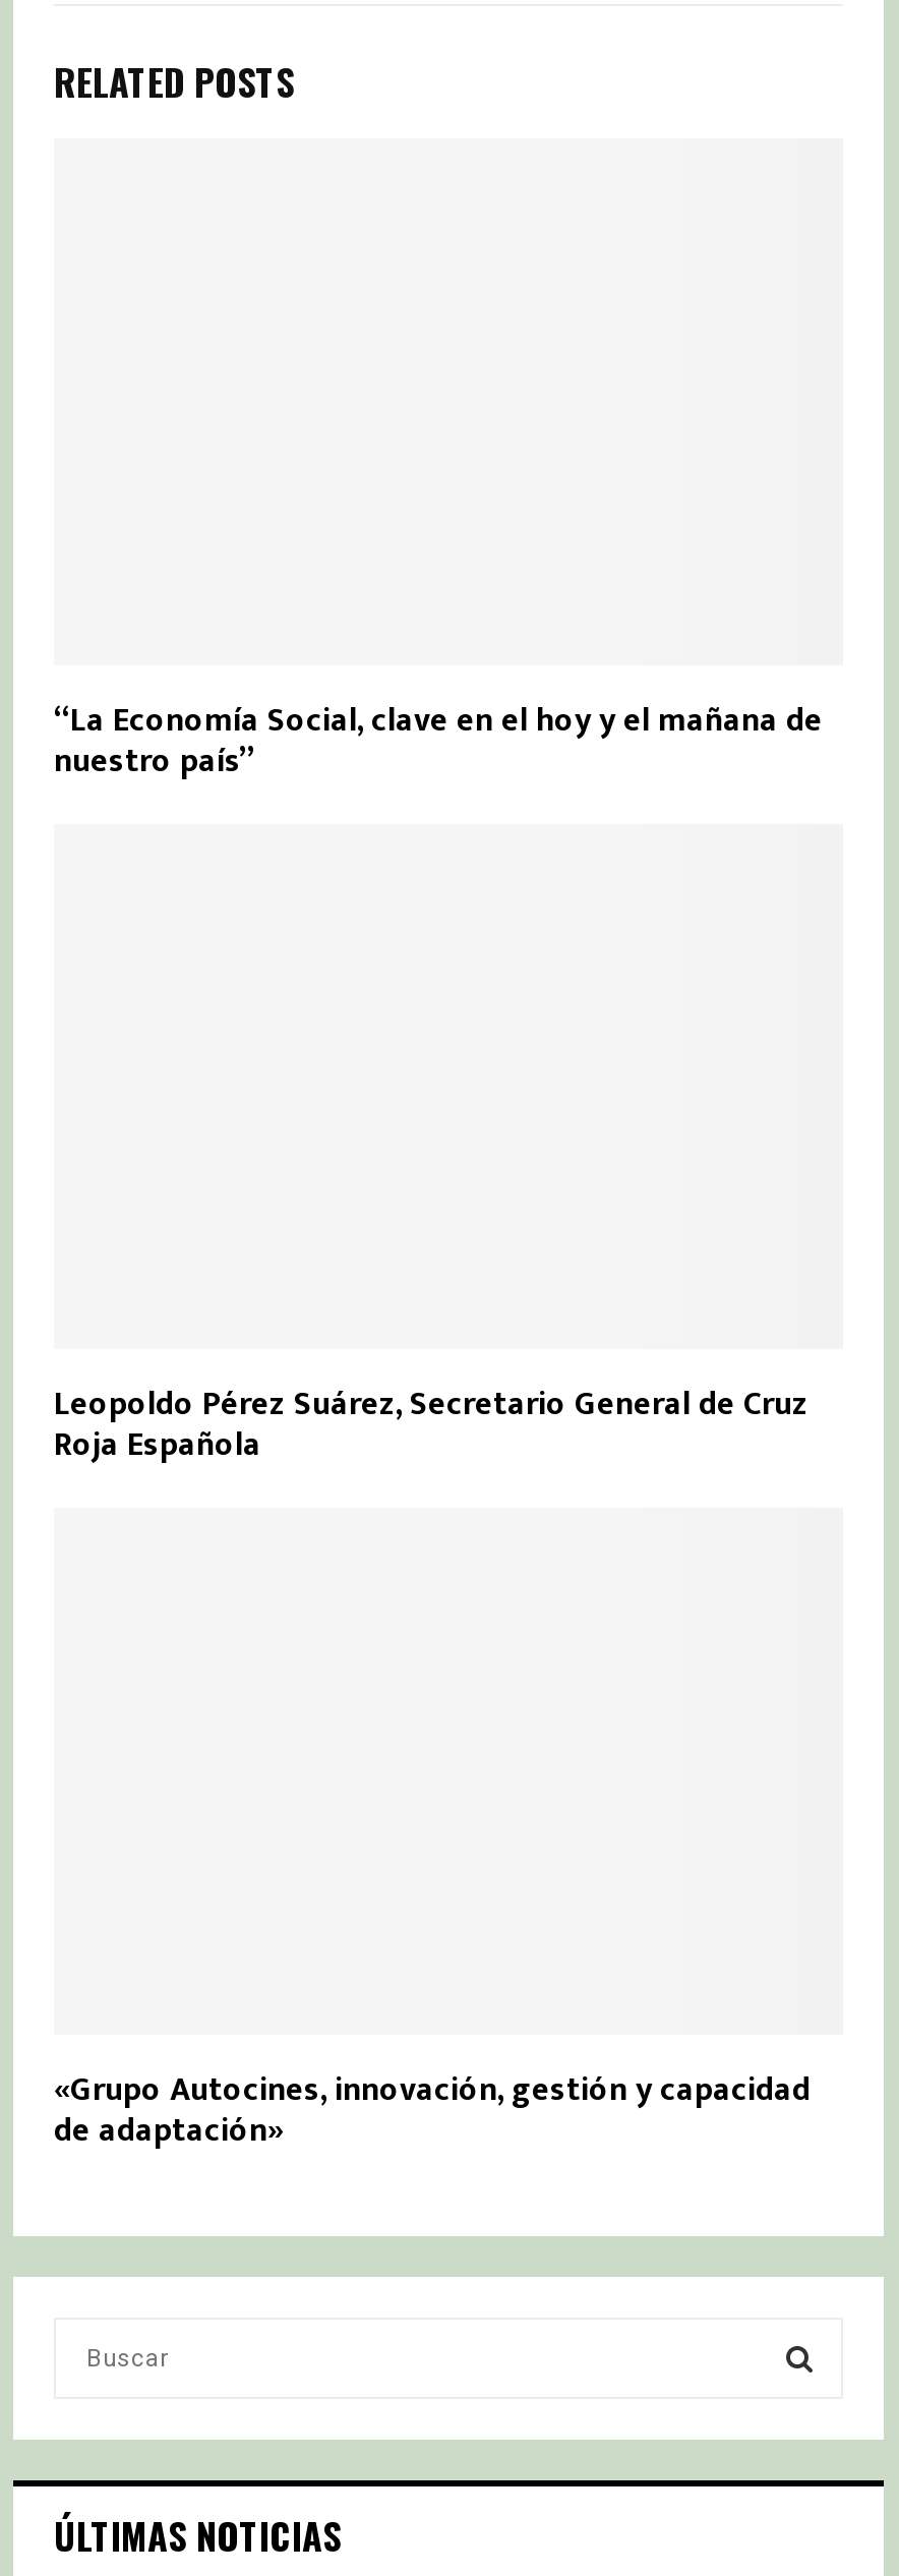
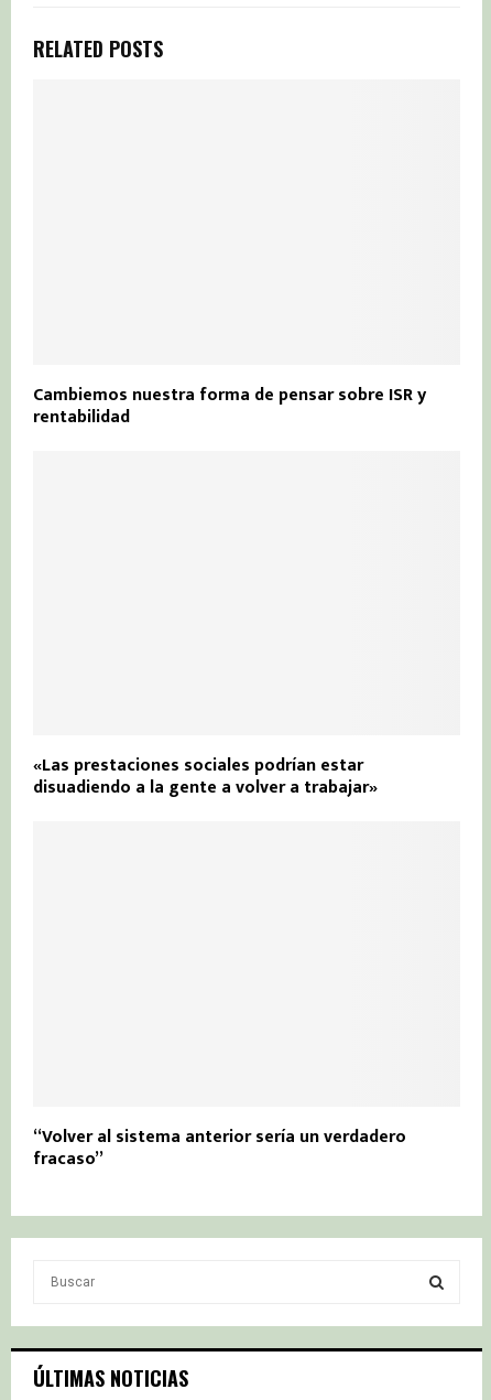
[54,693,823,789] “La Economía Social, clave en el hoy y el mañana de | nuestro país” -> [33,380,426,432] Cambiemos nuestra forma de pensar sobre ISR y | rentabilidad
[54,1379,808,1474] Leopoldo Pérez Suárez, Secretario General de Cruz | Roja Española -> [33,751,378,803] «Las prestaciones sociales podrían estar | disuadiendo a la gente a volver a trabajar»
[54,2063,811,2159] «Grupo Autocines, innovación, gestión y capacidad | de adaptación» -> [33,1122,406,1174] “Volver al sistema anterior sería un verdadero | fracaso”

